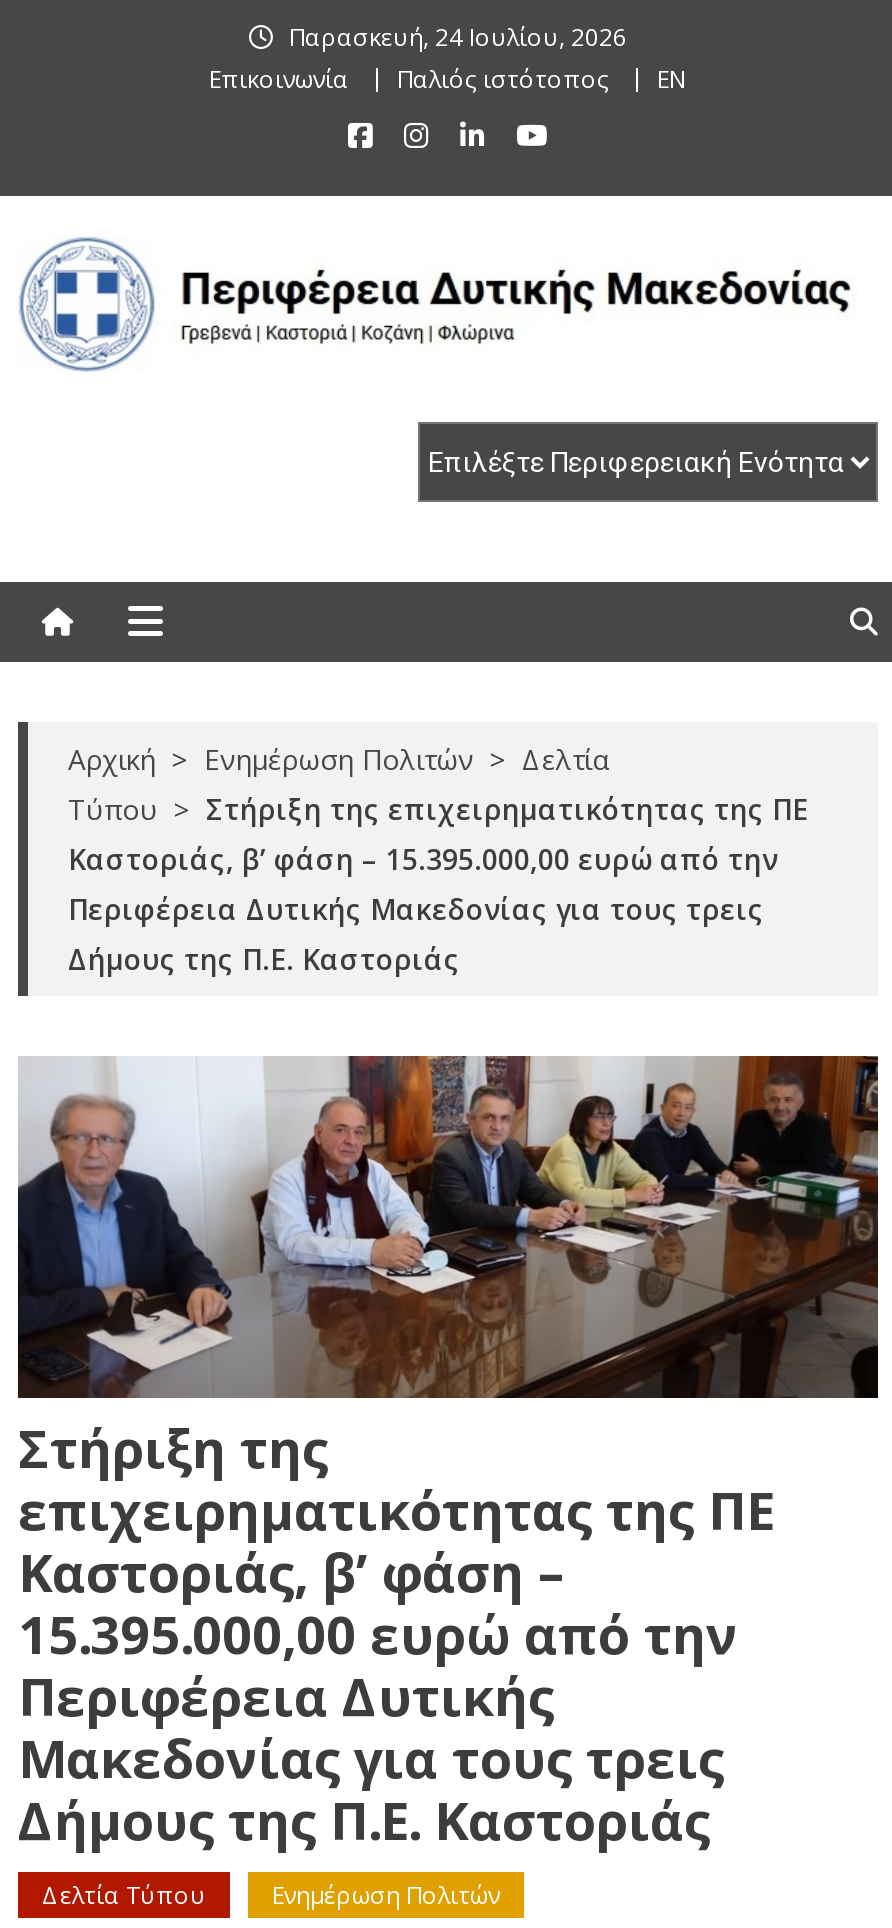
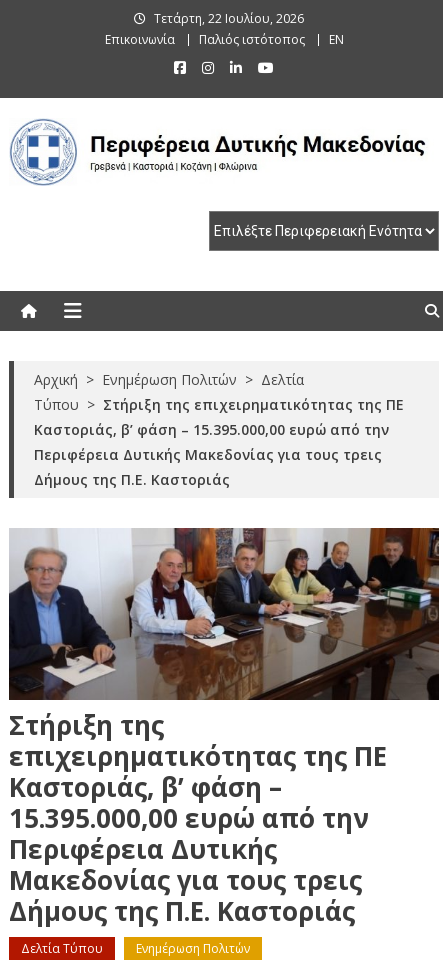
[289,20,627,54] Παρασκευή, 24 Ιουλίου, 2026 -> [154,10,304,27] Τετάρτη, 22 Ιουλίου, 2026

